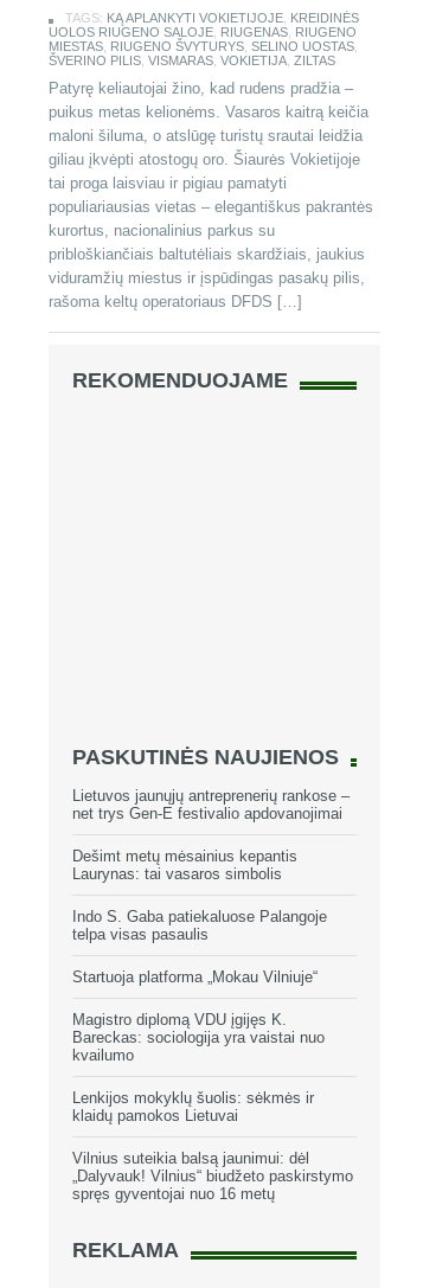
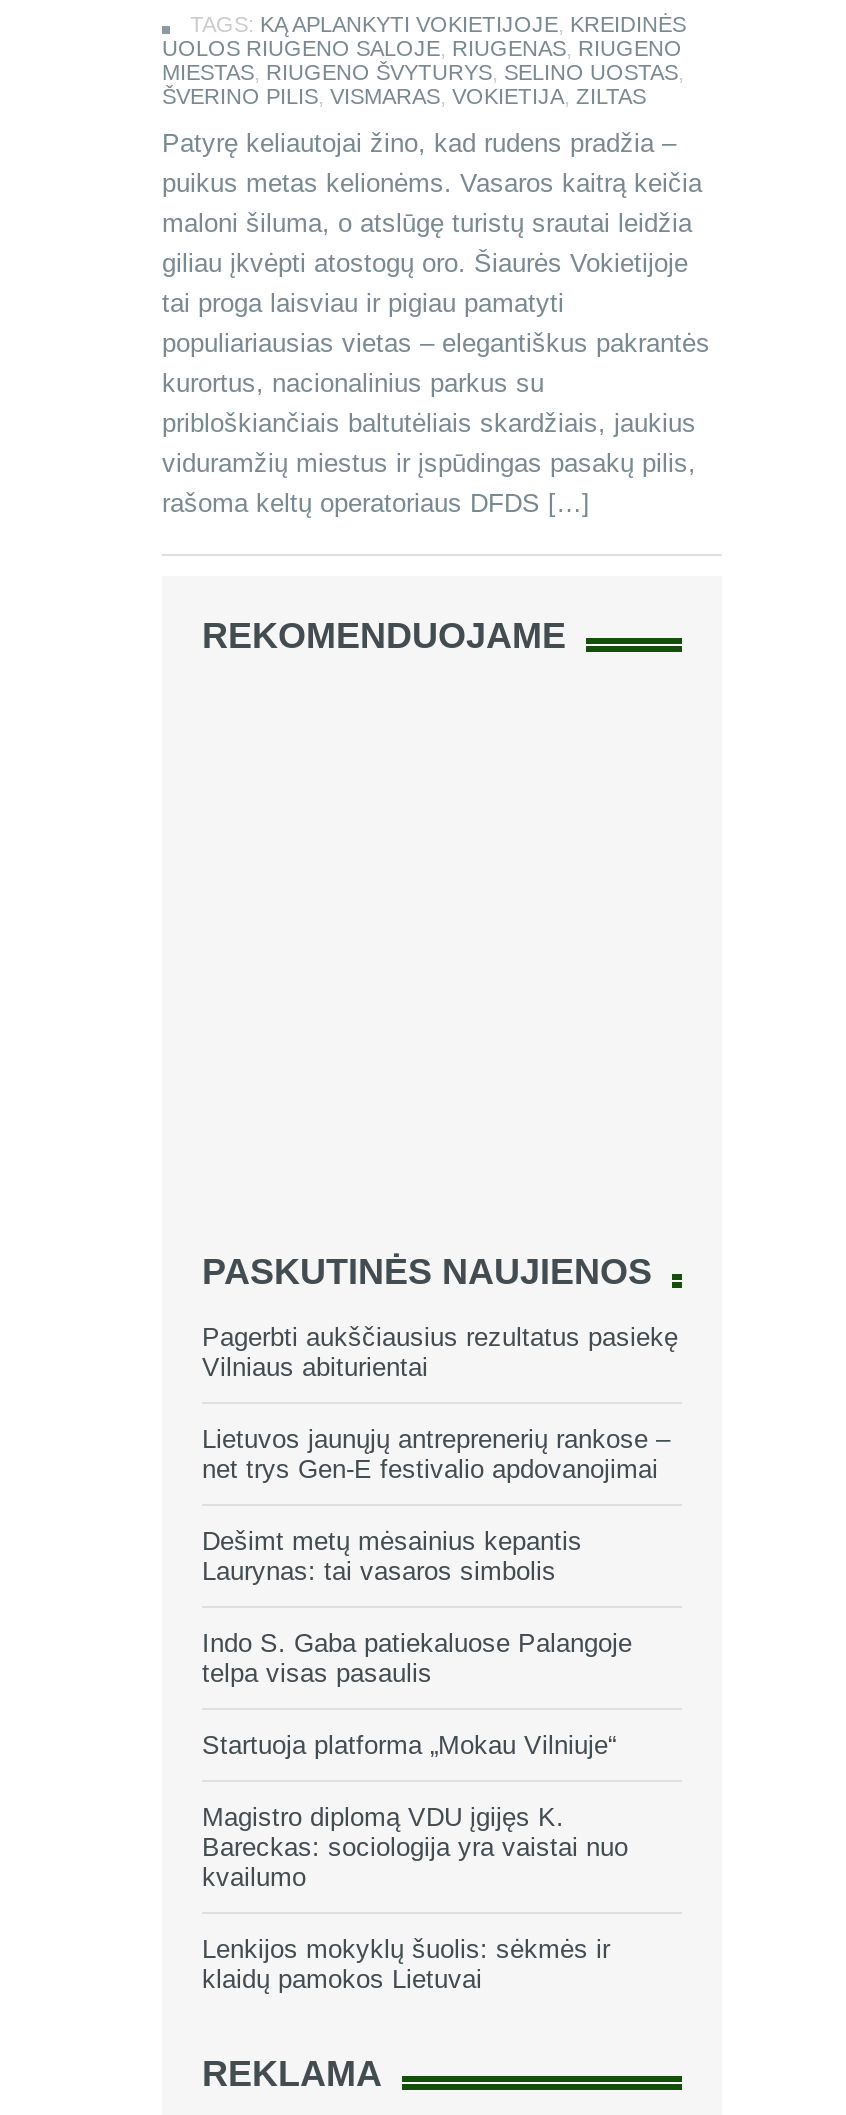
none -> [202,1322,678,1382] Pagerbti aukščiausius rezultatus pasiekę | Vilniaus abiturientai
moved [72,787,350,1124] -> [202,1424,670,1994]: Lietuvos jaunųjų antreprenerių rankose – | net trys Gen-E festivalio apdovanojimai | Dešimt metų mėsainius kepantis | ... | Lenkijos mokyklų šuolis: sėkmės ir | klaidų pamokos Lietuvai
[72,1149,353,1203] Vilnius suteikia balsą jaunimui: dėl | „Dalyvauk! Vilnius“ biudžeto paskirstymo | spręs gyventojai nuo 16 metų -> none

